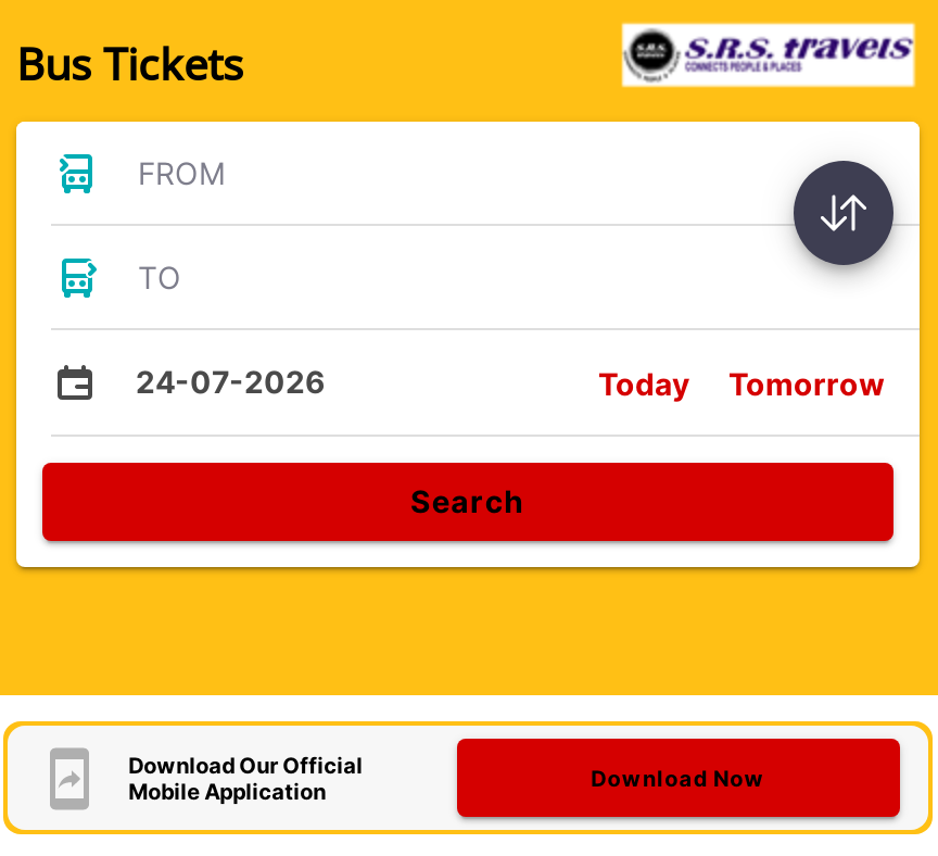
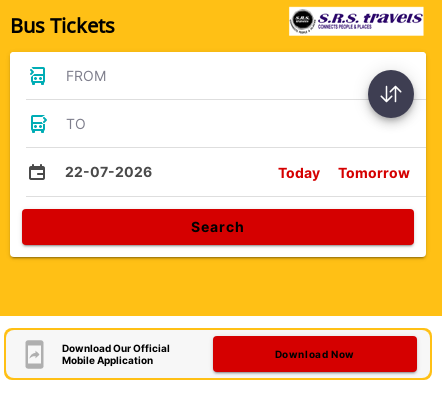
[136,363,325,400] 24-07-2026 -> [65,163,152,180] 22-07-2026

